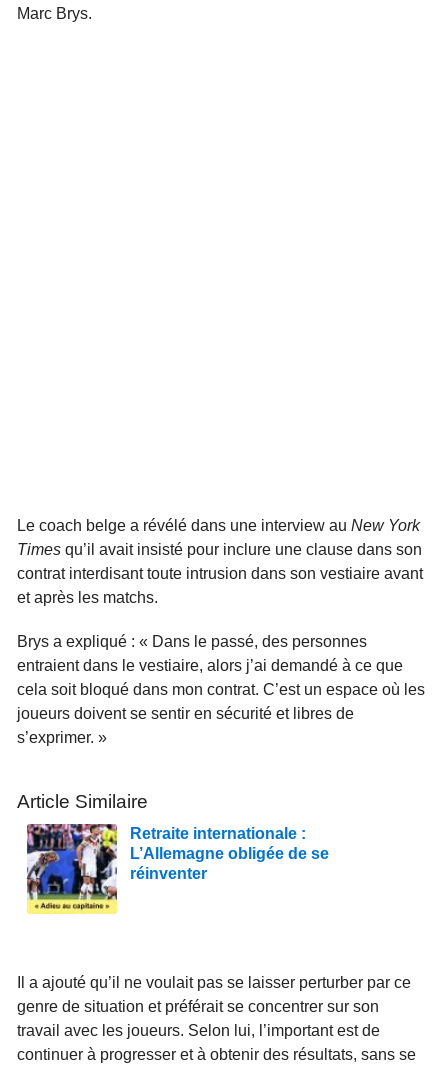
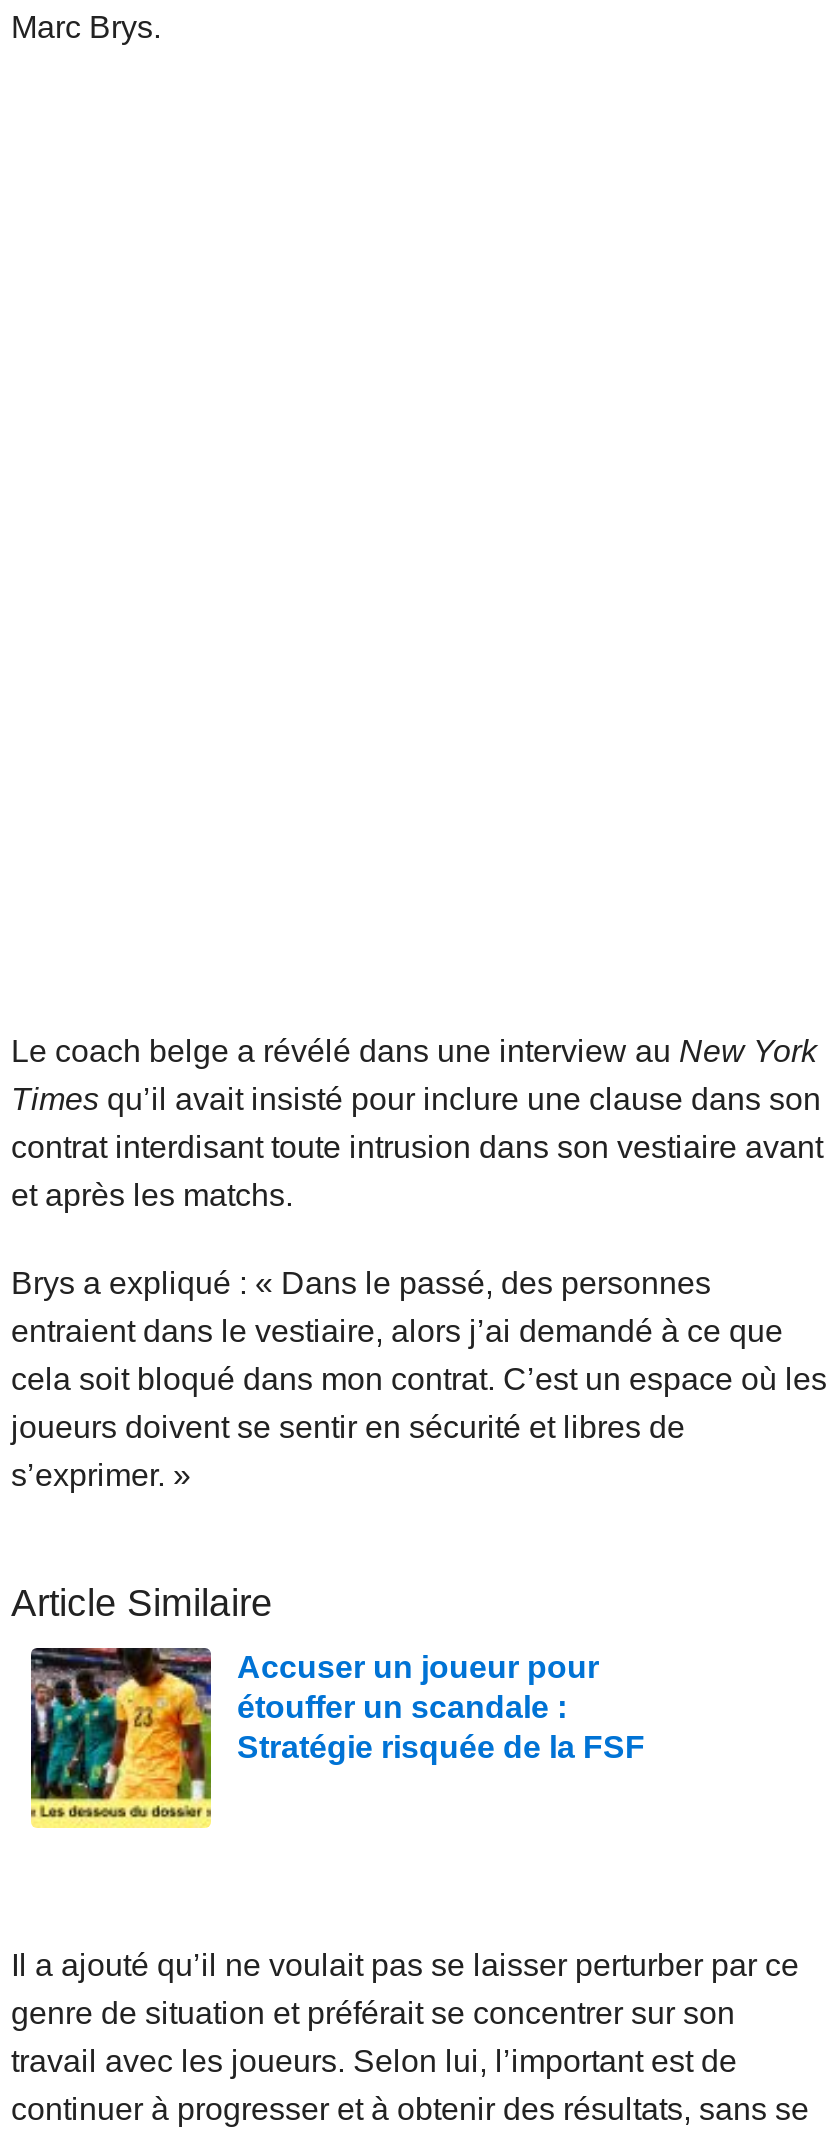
[26,823,329,908] [image] | Retraite internationale : | L’Allemagne obligée de se | réinventer -> [29,1646,645,1818] [image] | Accuser un joueur pour | étouffer un scandale : | Stratégie risquée de la FSF

